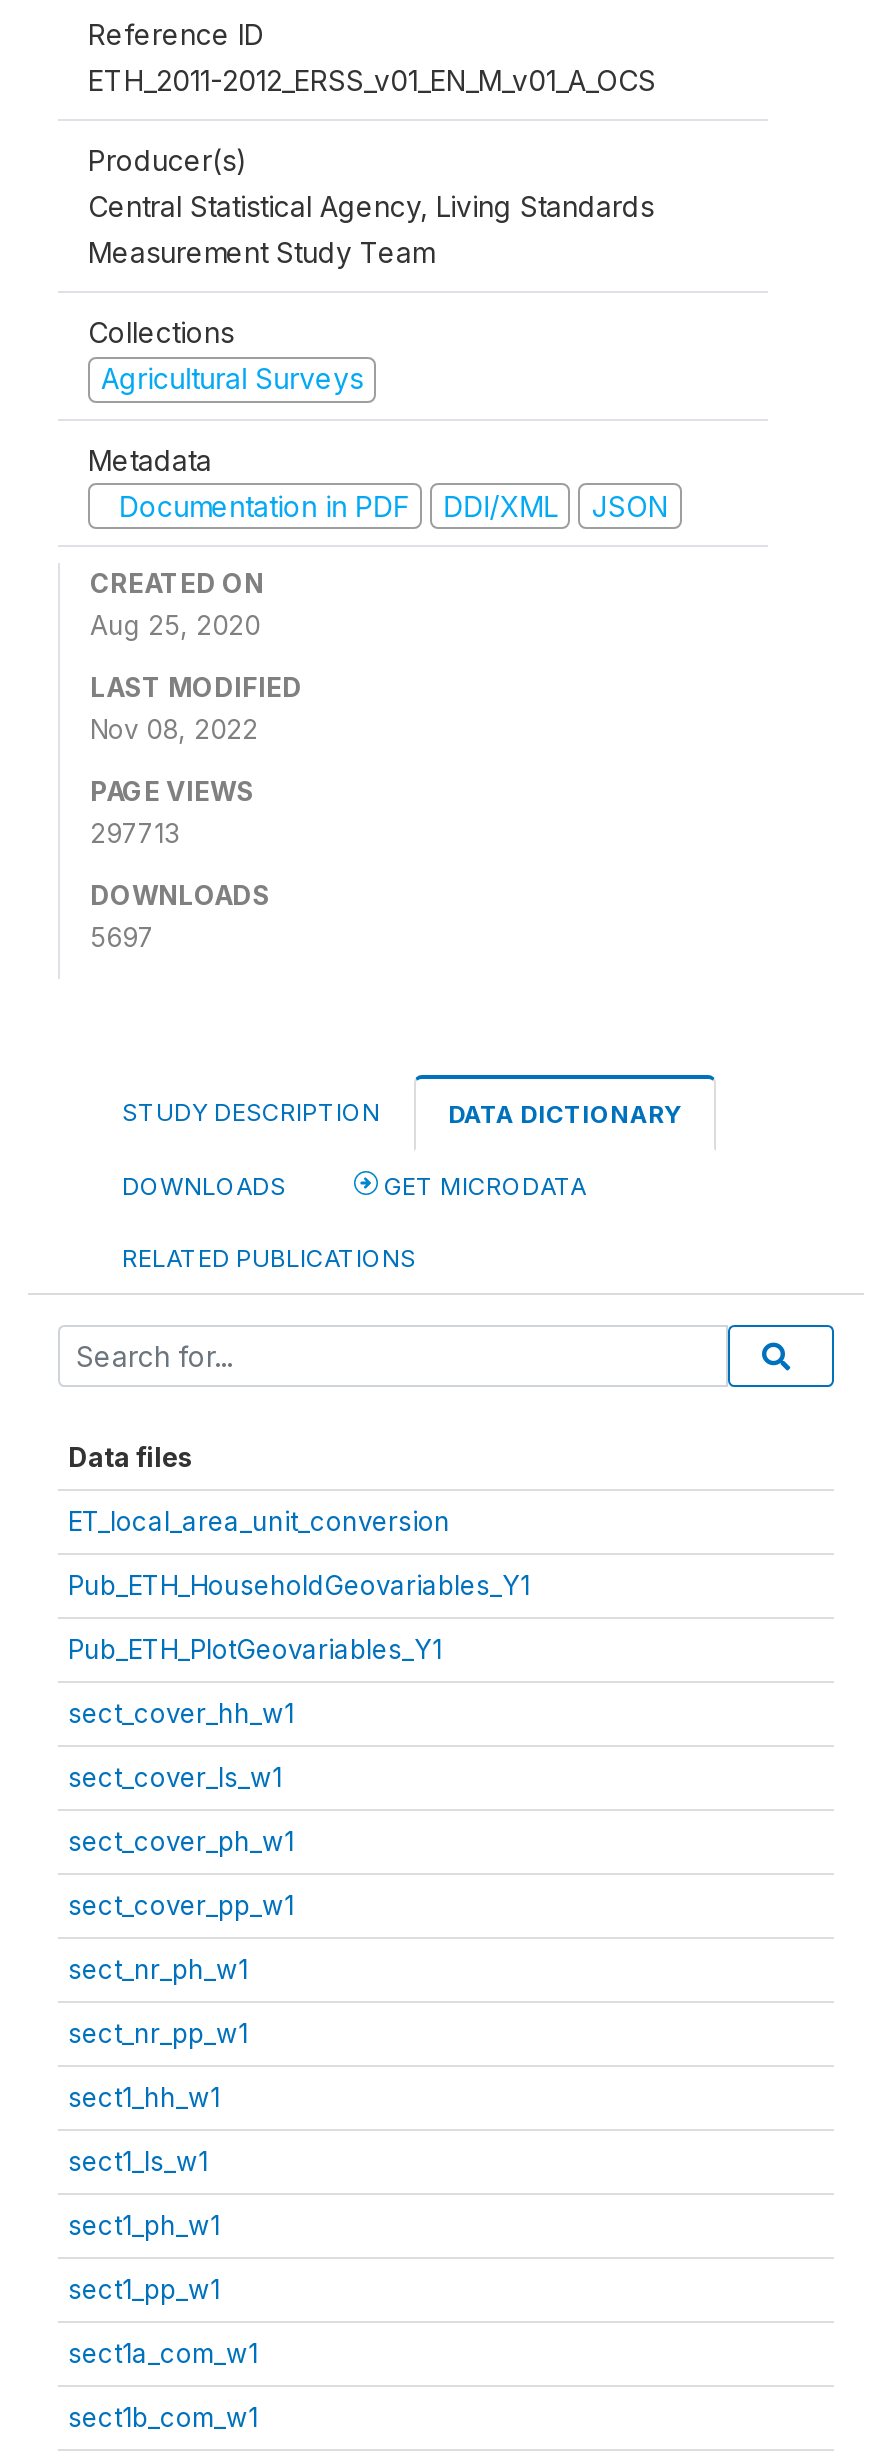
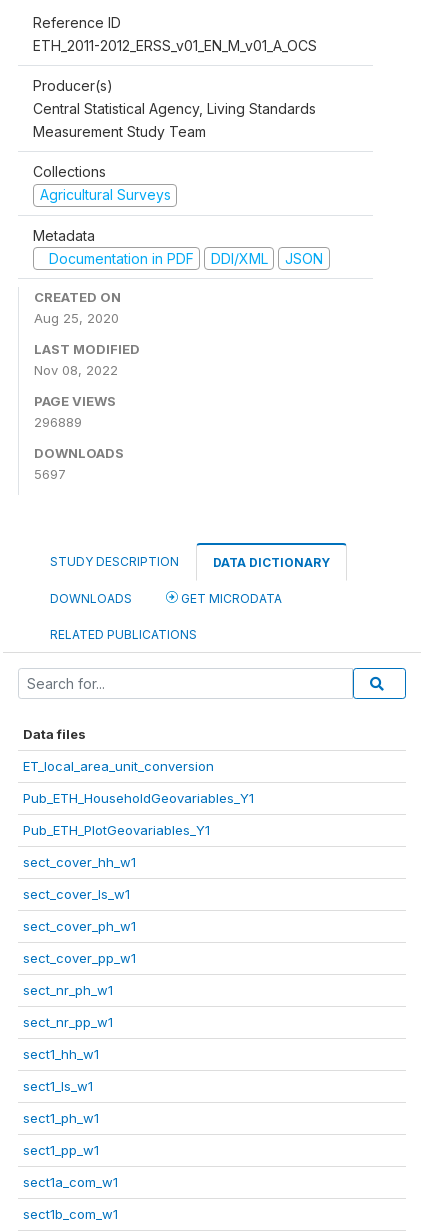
[90,817,180,849] 297713 -> [34,414,82,430] 296889

